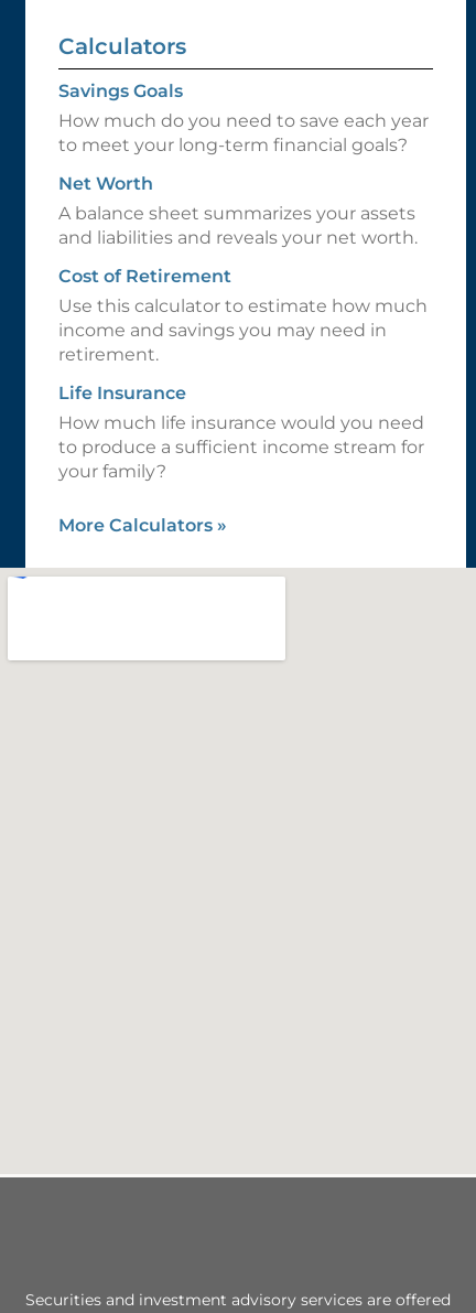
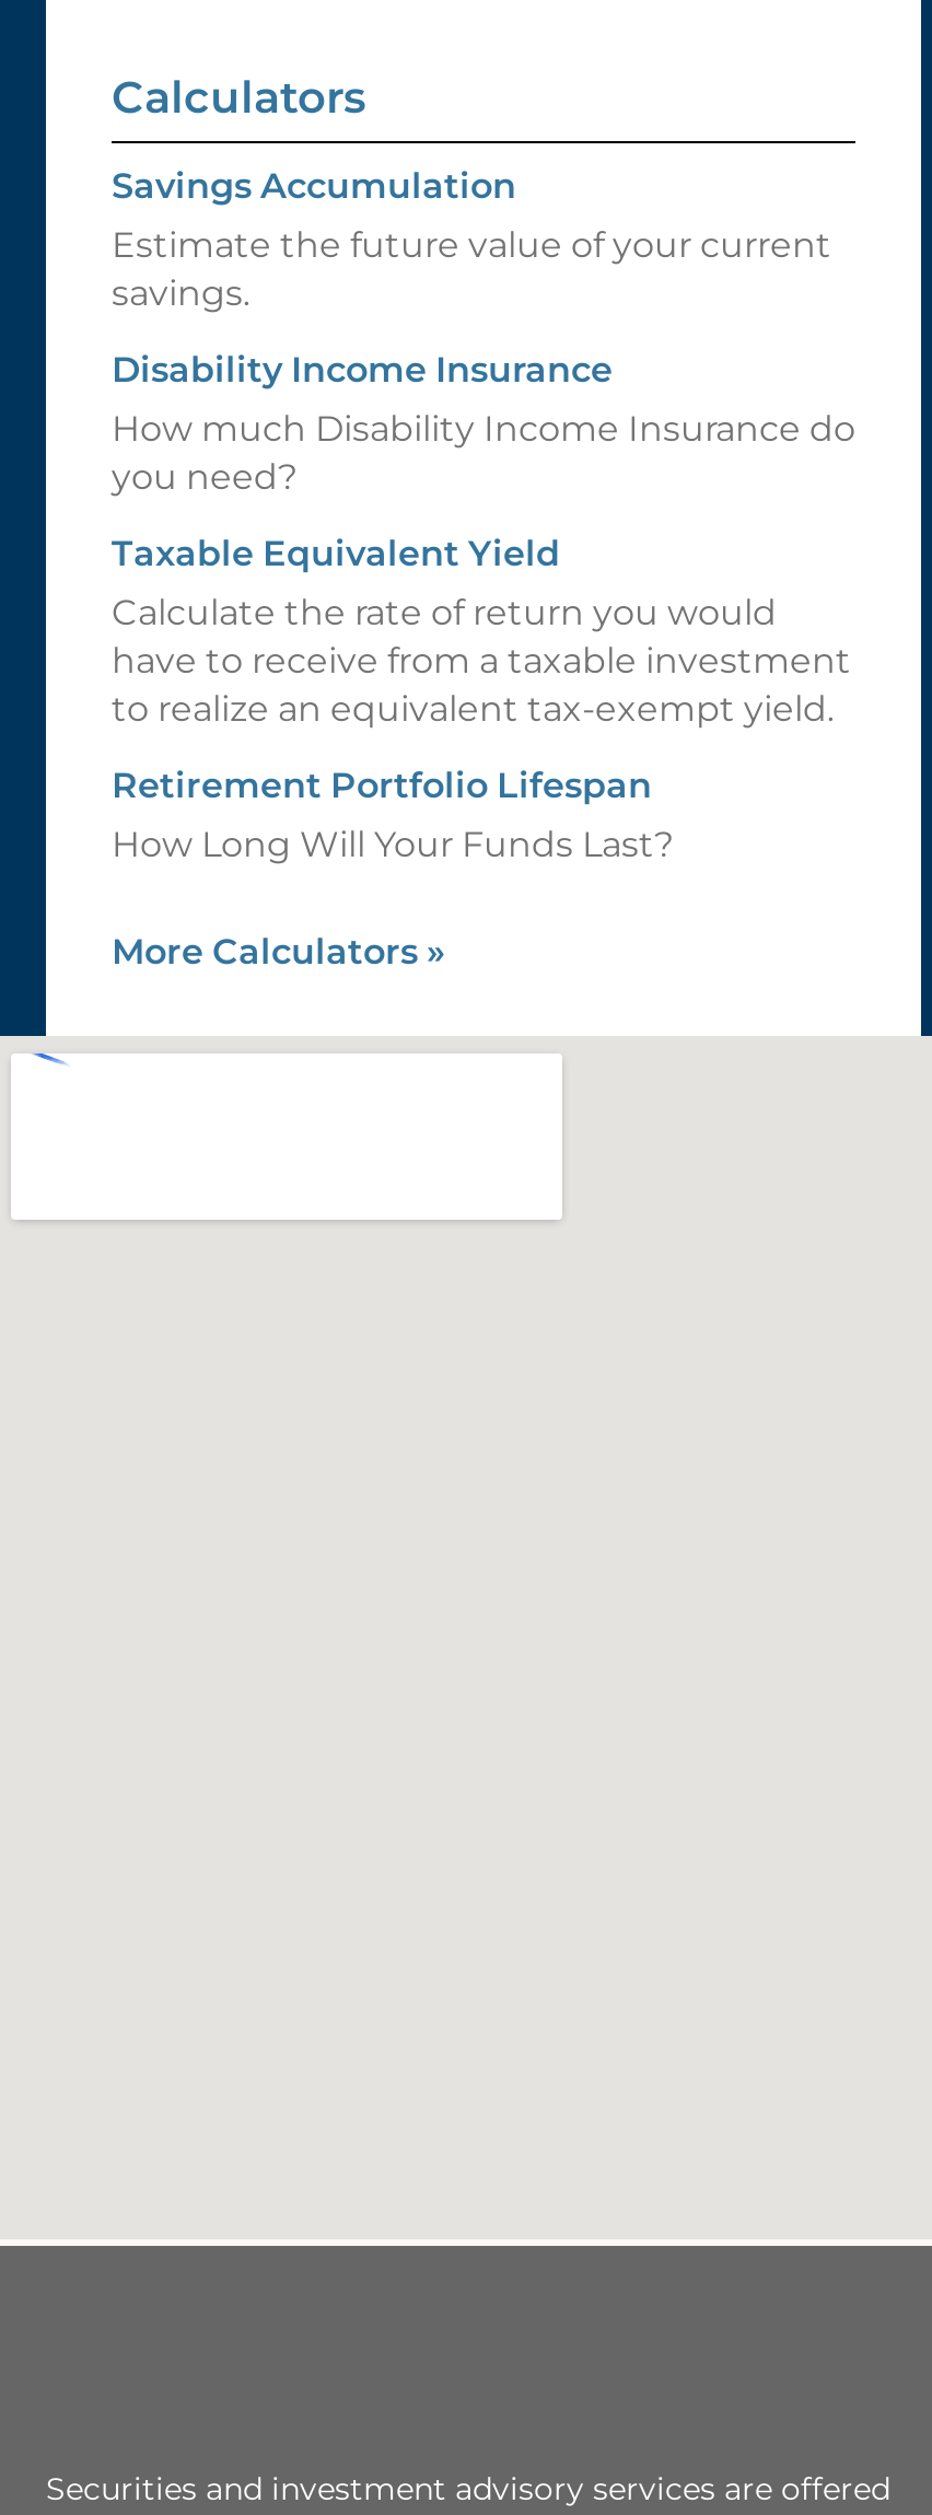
[58,81,429,156] Savings Goals | How much do you need to save each year | to meet your long-term financial goals? -> [112,166,831,315] Savings Accumulation | Estimate the future value of your current | savings.
[58,173,418,248] Net Worth | A balance sheet summarizes your assets | and liabilities and reveals your net worth. -> [112,350,855,498] Disability Income Insurance | How much Disability Income Insurance do | you need?
[58,266,428,365] Cost of Retirement | Use this calculator to estimate how much | income and savings you may need in | retirement. -> [112,533,851,730] Taxable Equivalent Yield | Calculate the rate of return you would | have to receive from a taxable investment | to realize an equivalent tax-exempt yield.
[58,383,424,482] Life Insurance | How much life insurance would you need | to produce a sufficient income stream for | your family? -> [112,765,674,866] Retirement Portfolio Lifespan | How Long Will Your Funds Last?

